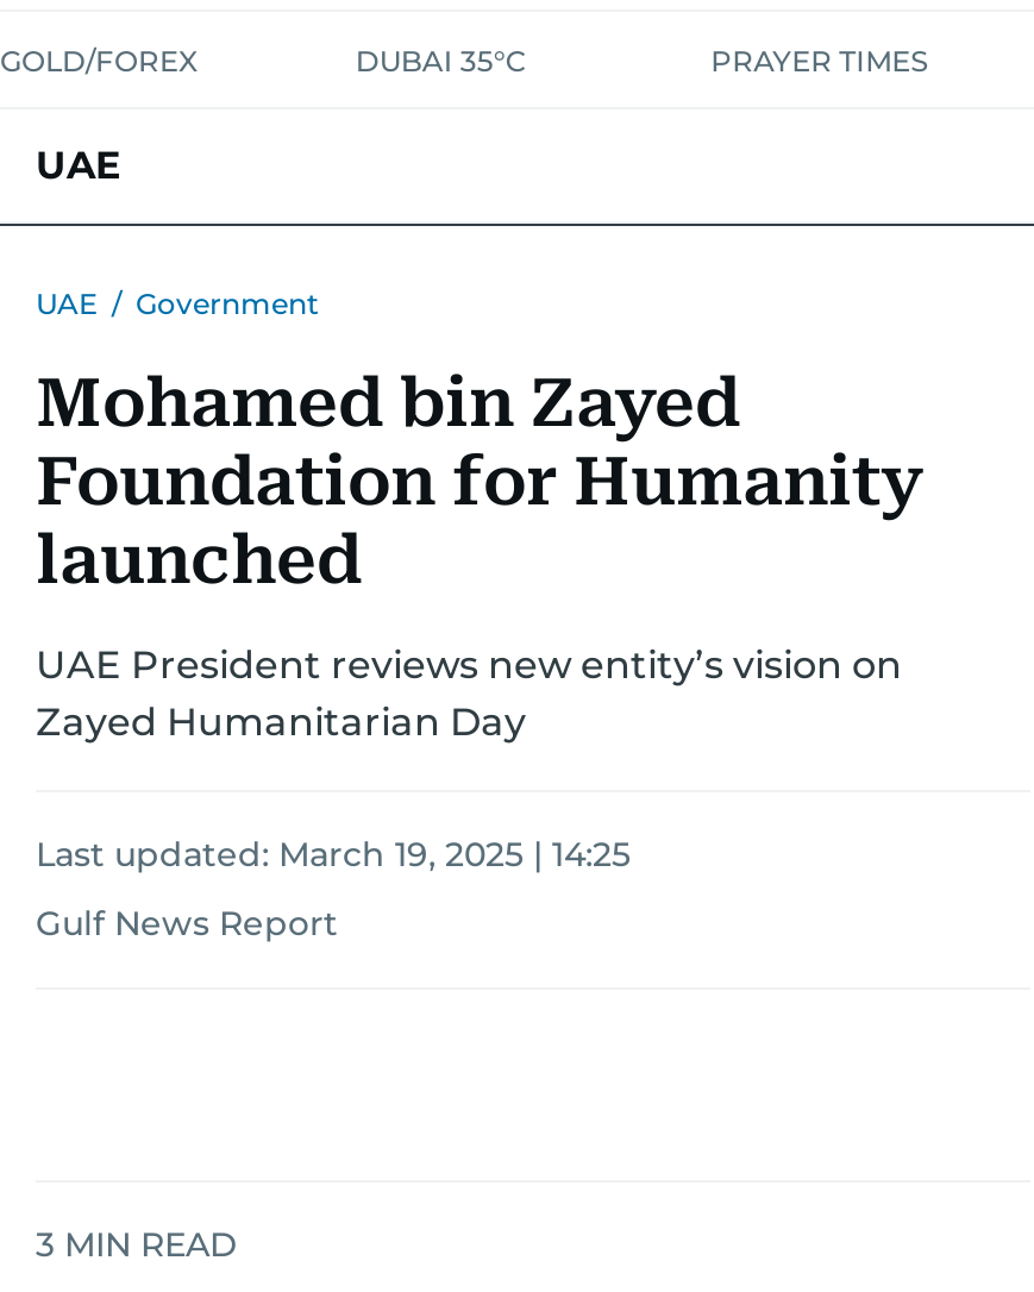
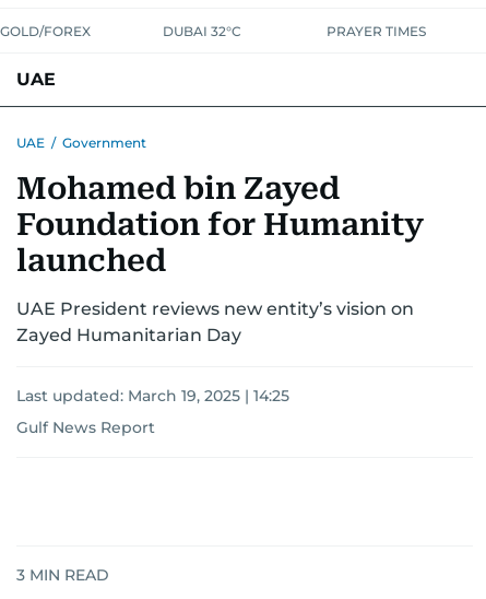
[355,43,527,79] DUBAI 35°C -> [163,23,242,39] DUBAI 32°C

